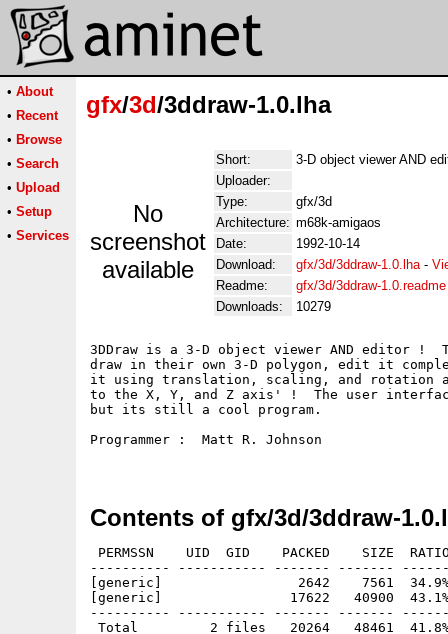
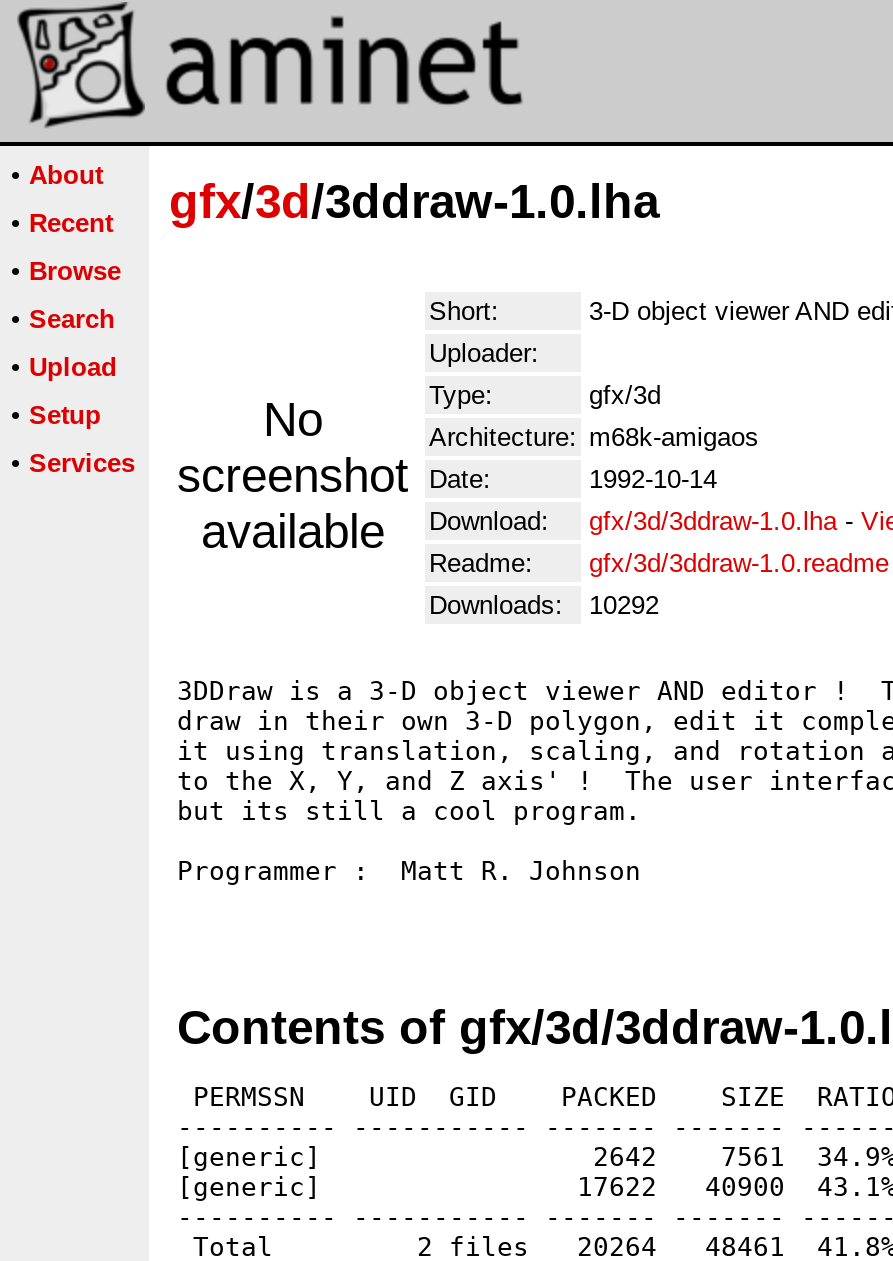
[216,299,331,314] Downloads: 10279 -> [429,590,659,620] Downloads: 10292

